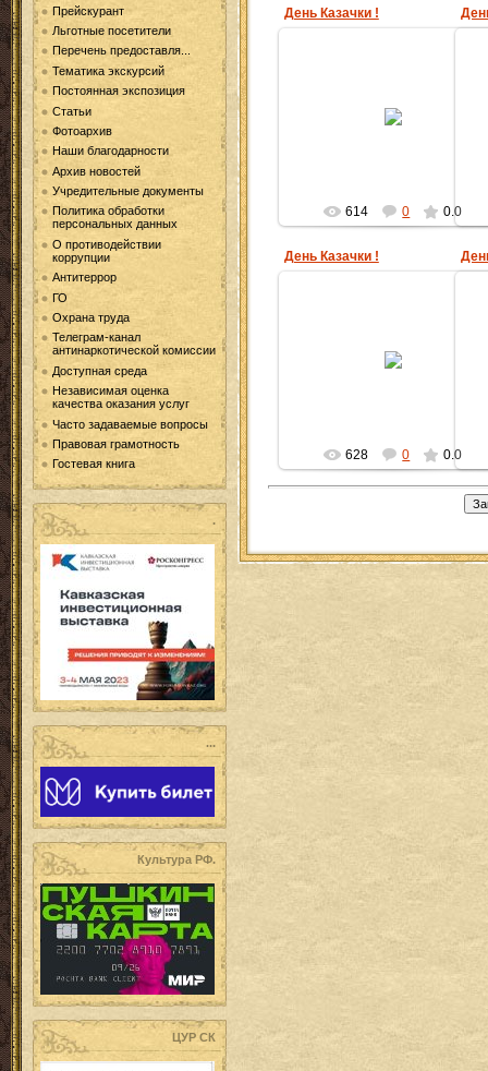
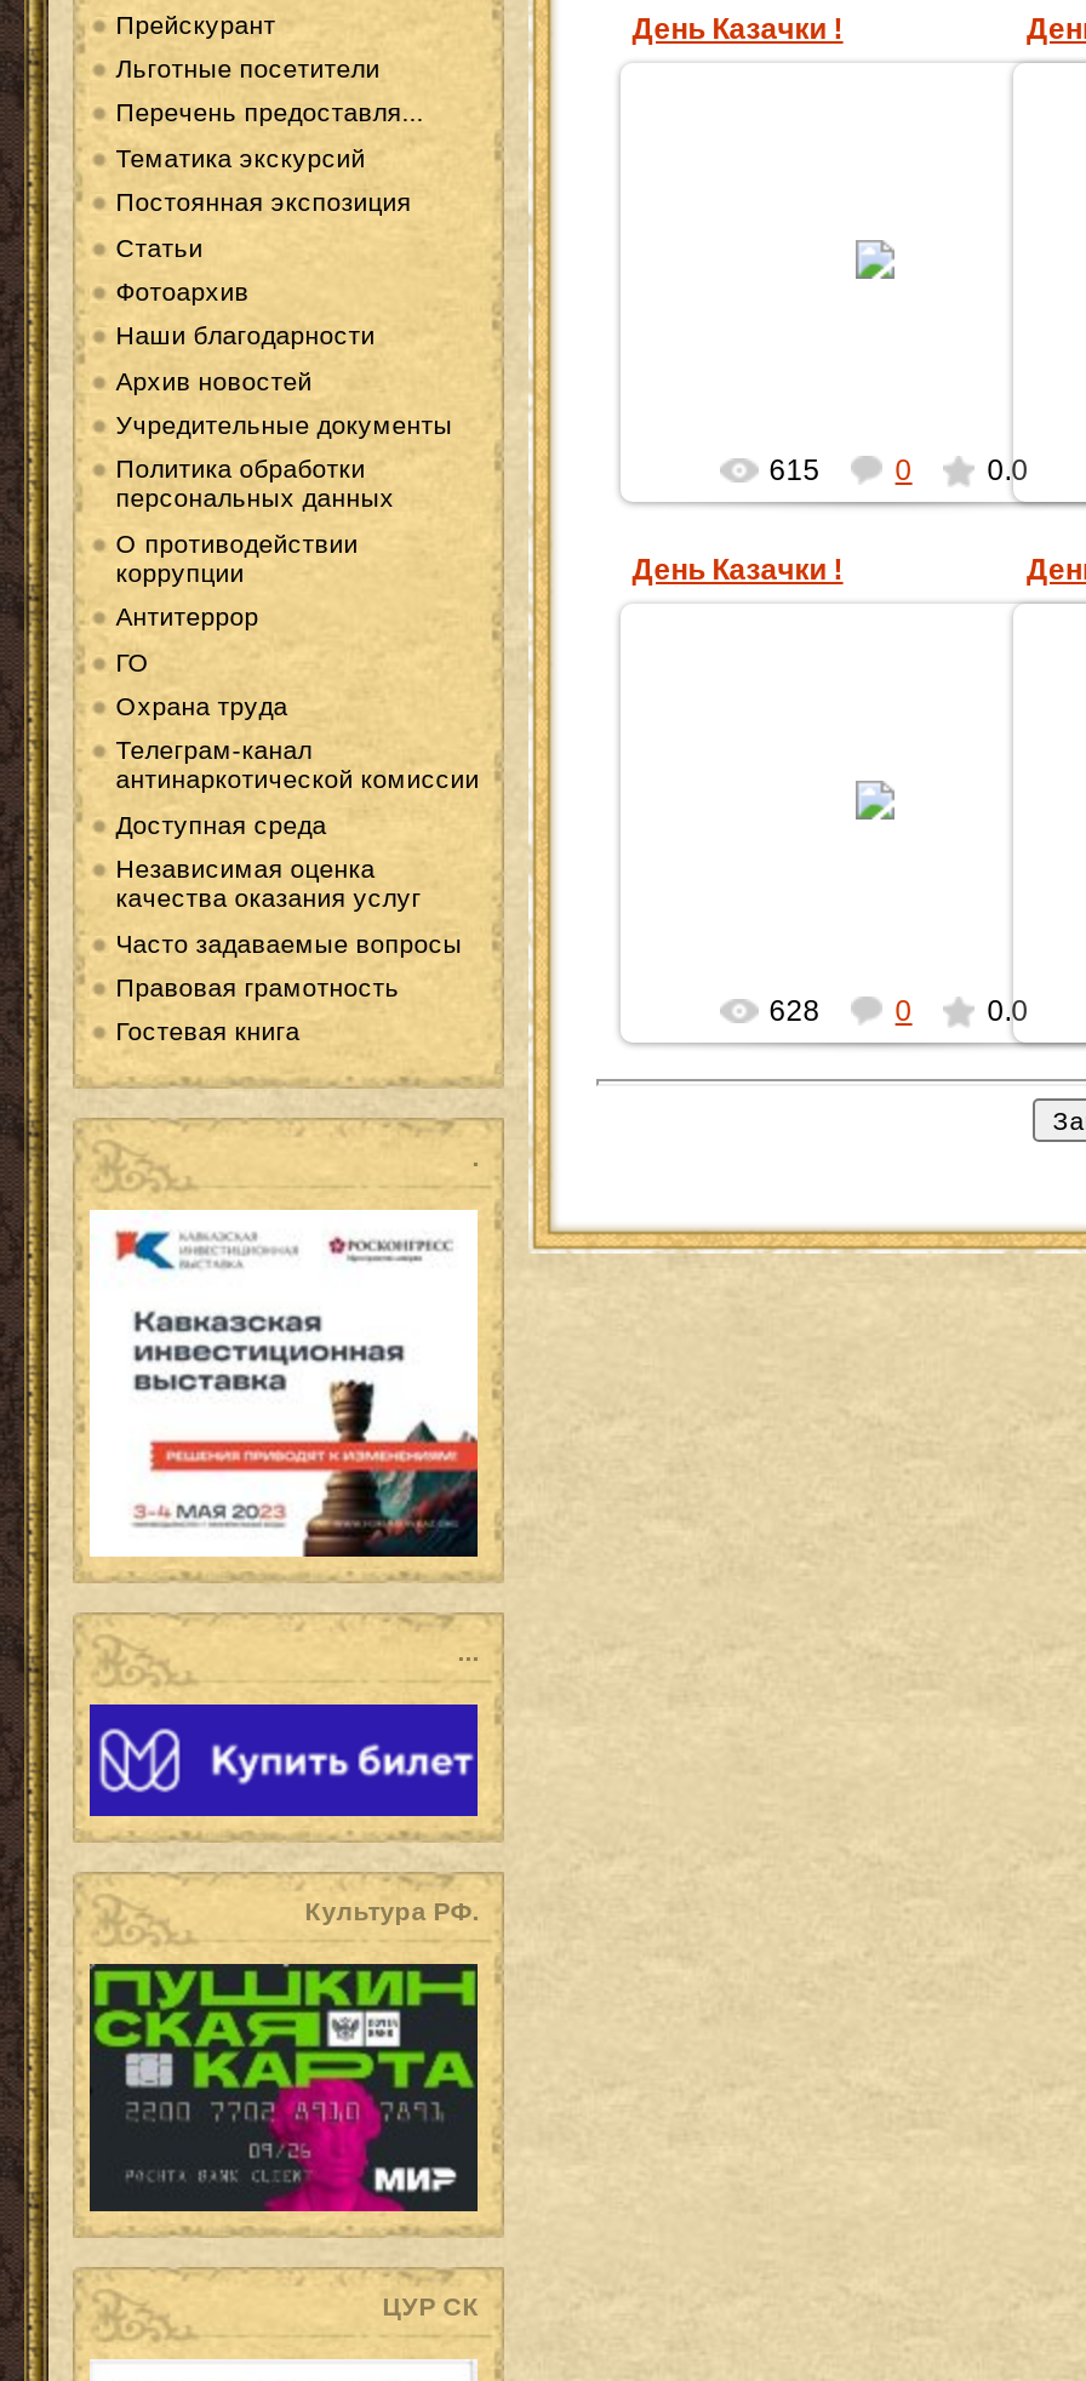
[346,204,369,219] 614 -> [769,453,820,487] 615

